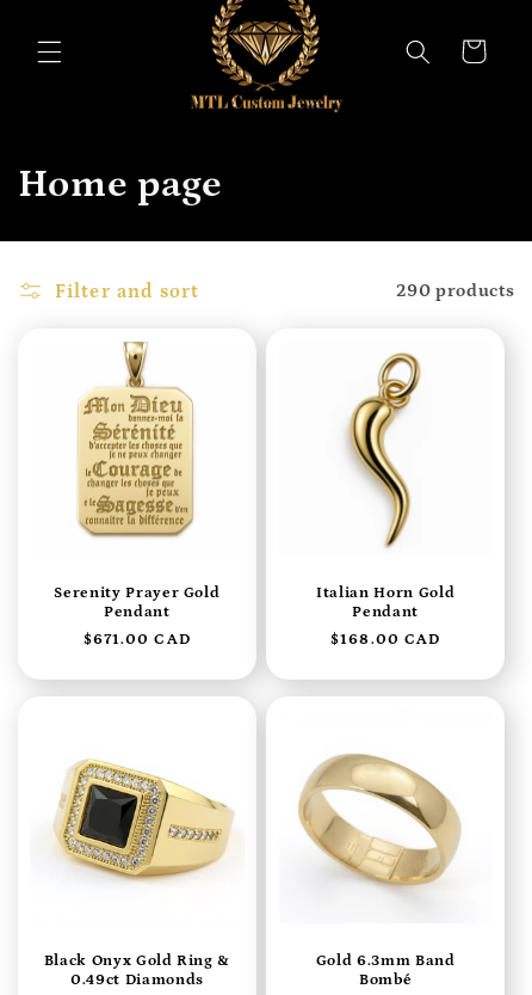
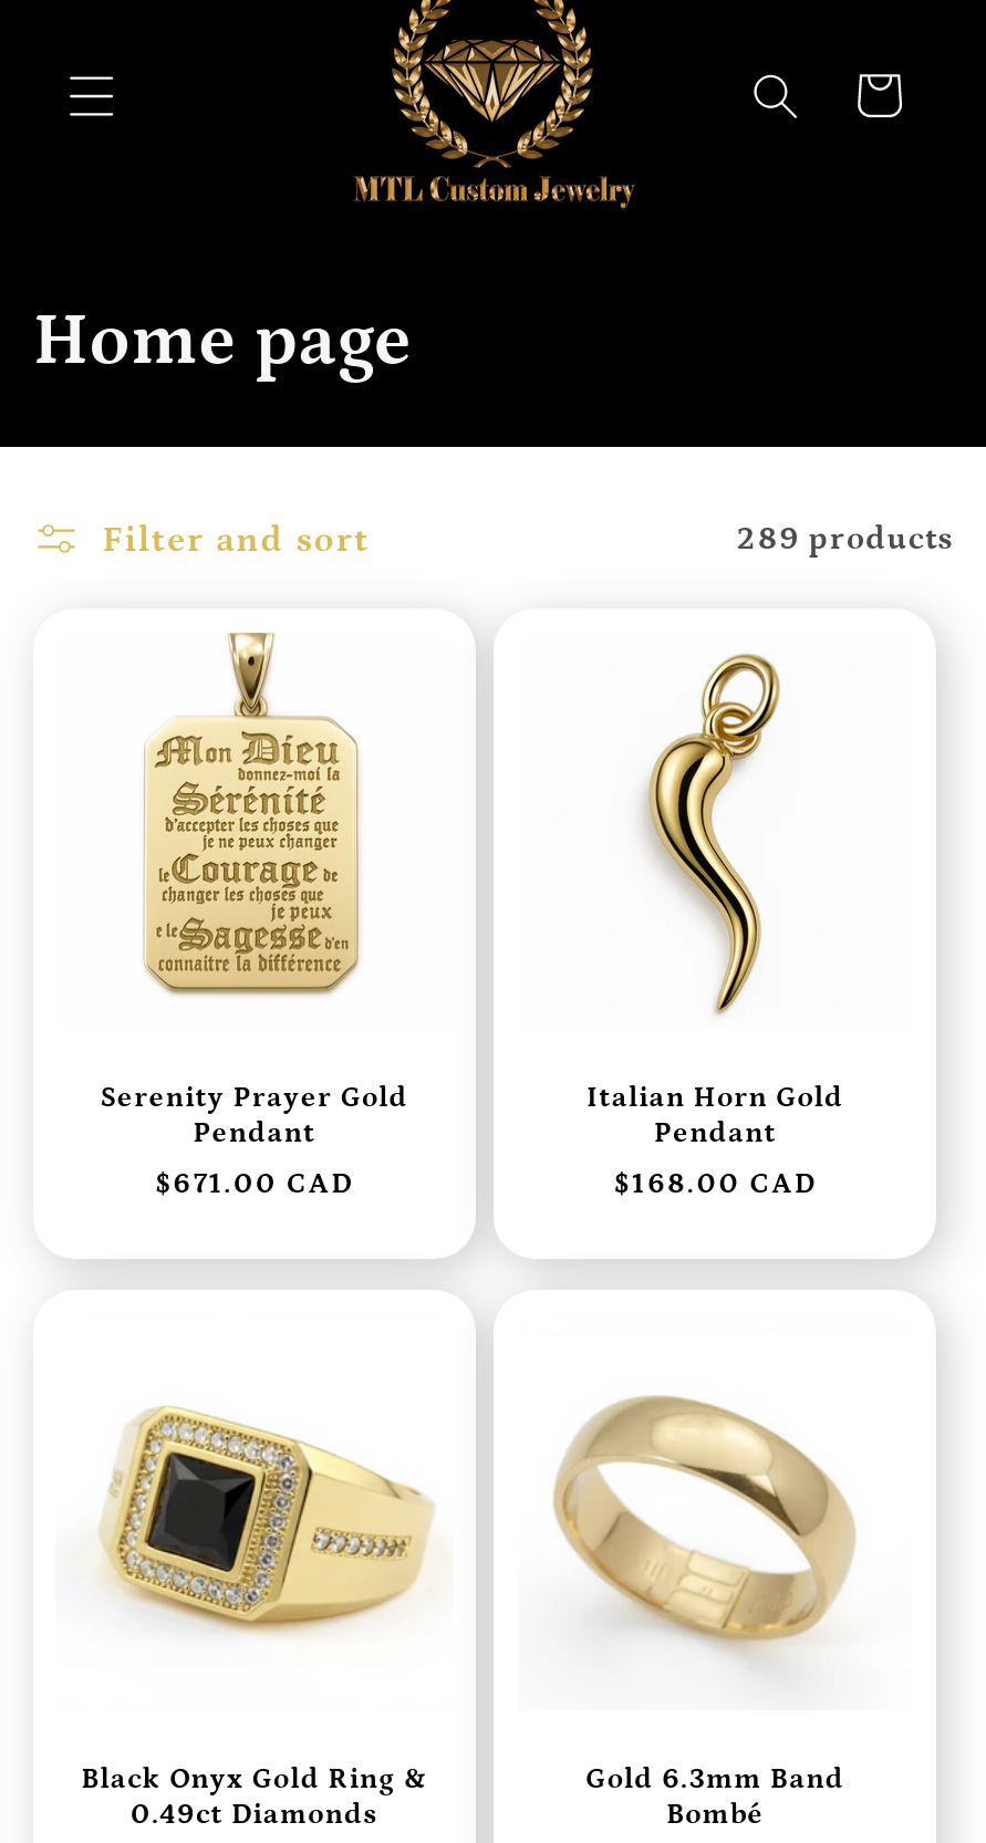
[396,281,514,301] 290 products -> [736,520,954,558] 289 products

